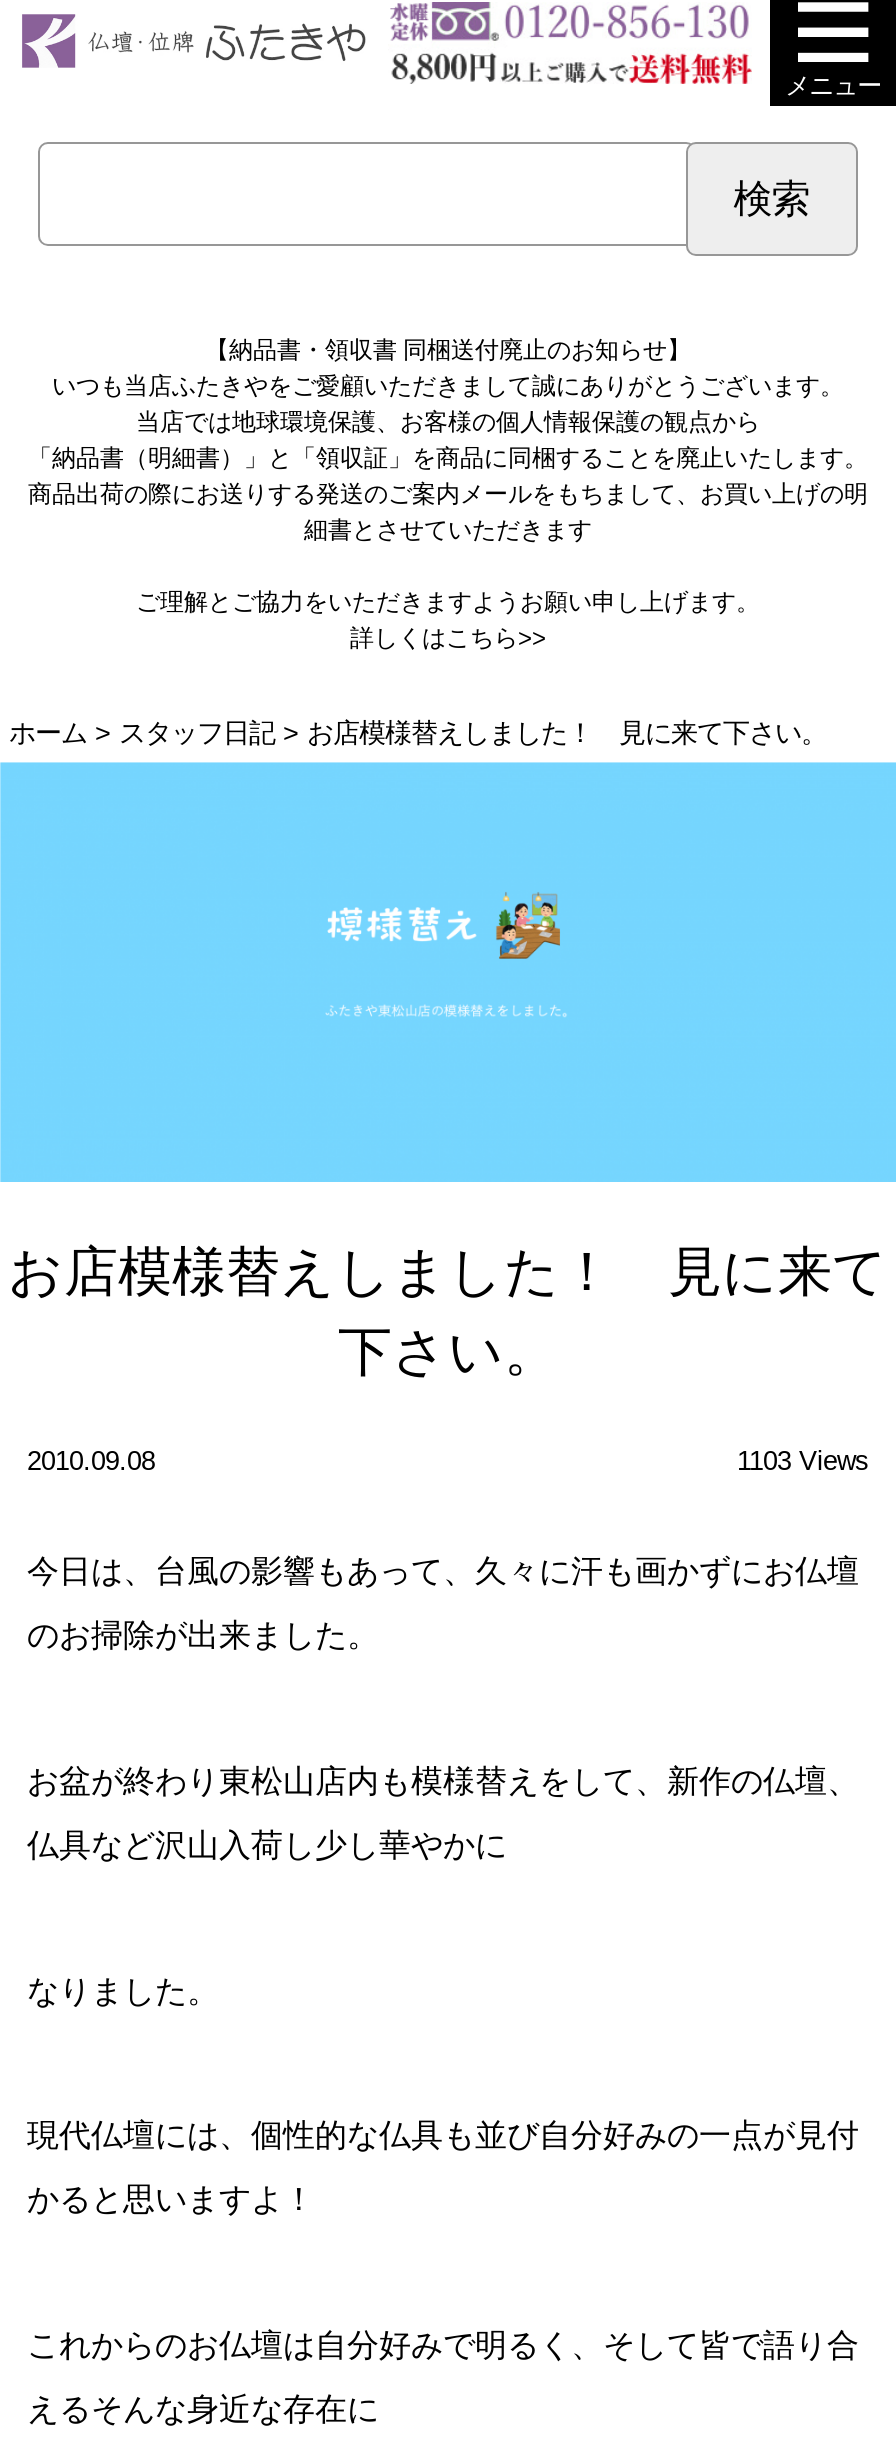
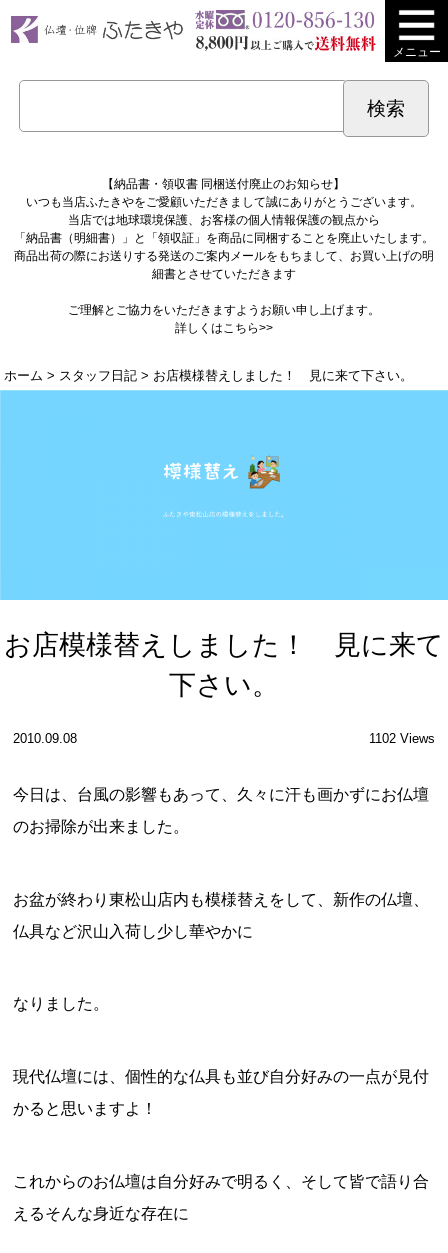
[737,1445,869,1475] 1103 Views -> [368,731,434,746] 1102 Views

